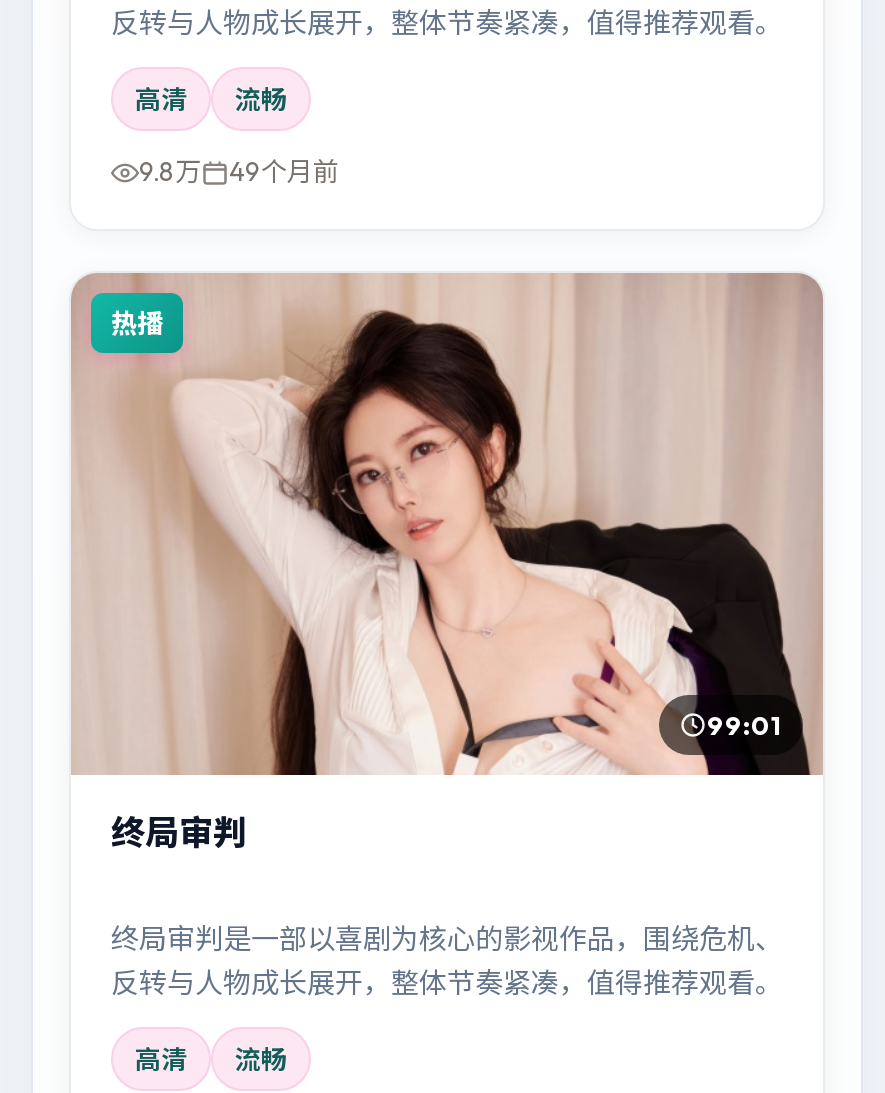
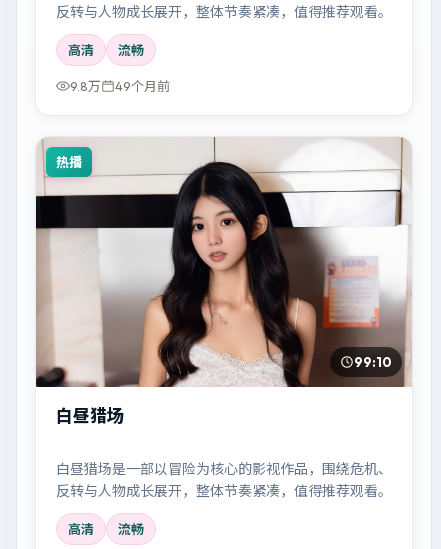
[71,272,823,778] [image] | 99:01 -> [35,137,411,388] [image] | 99:10
[111,810,247,852] 终局审判 -> [56,405,124,426] 白昼猎场
[111,921,783,957] 终局审判是一部以喜剧为核心的影视作品，围绕危机、 -> [56,460,392,478] 白昼猎场是一部以冒险为核心的影视作品，围绕危机、

